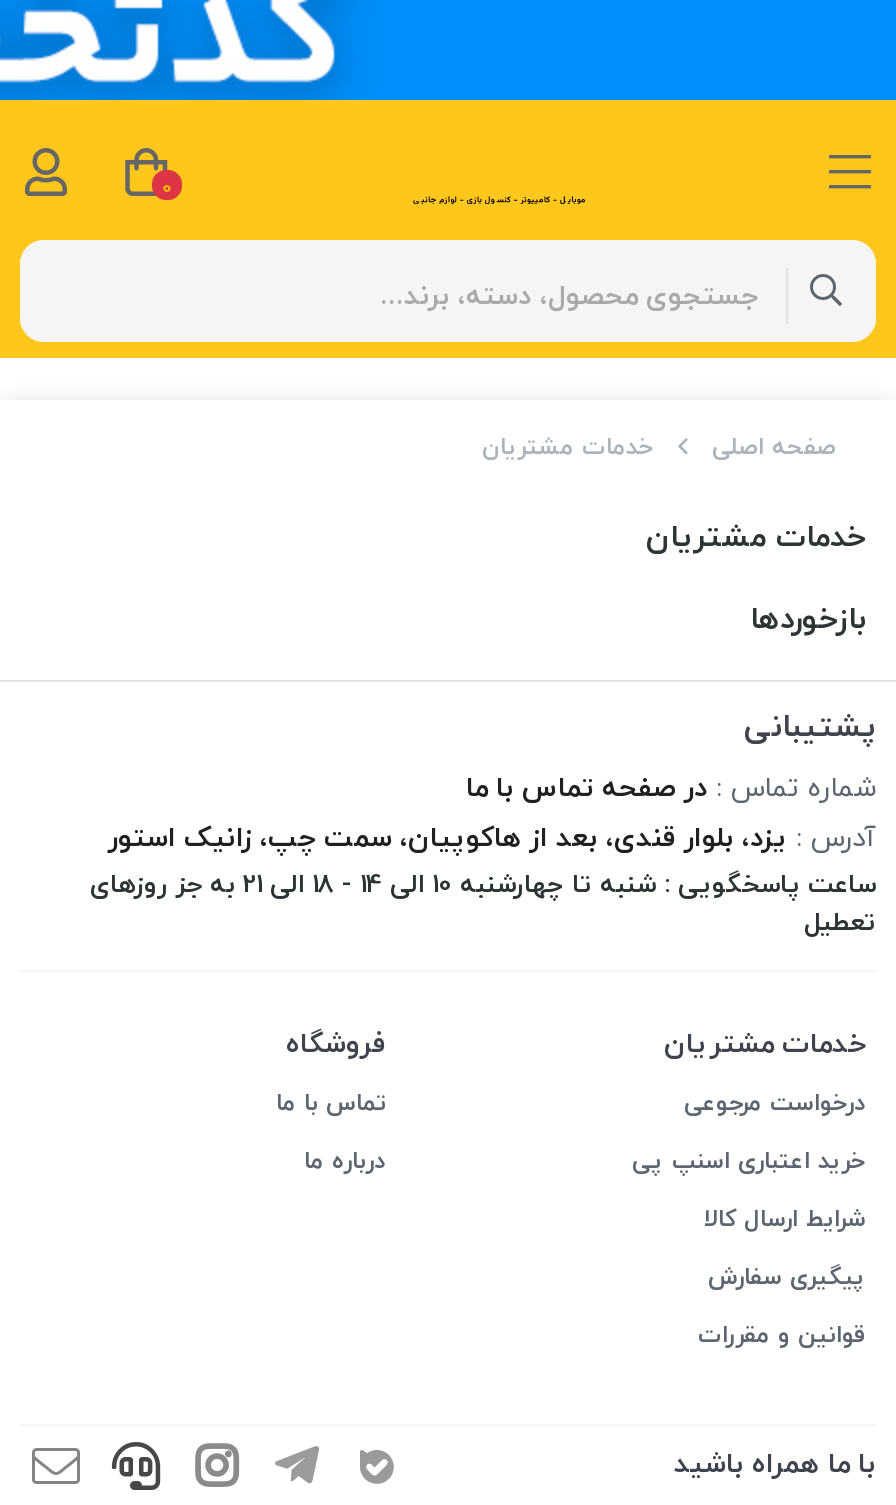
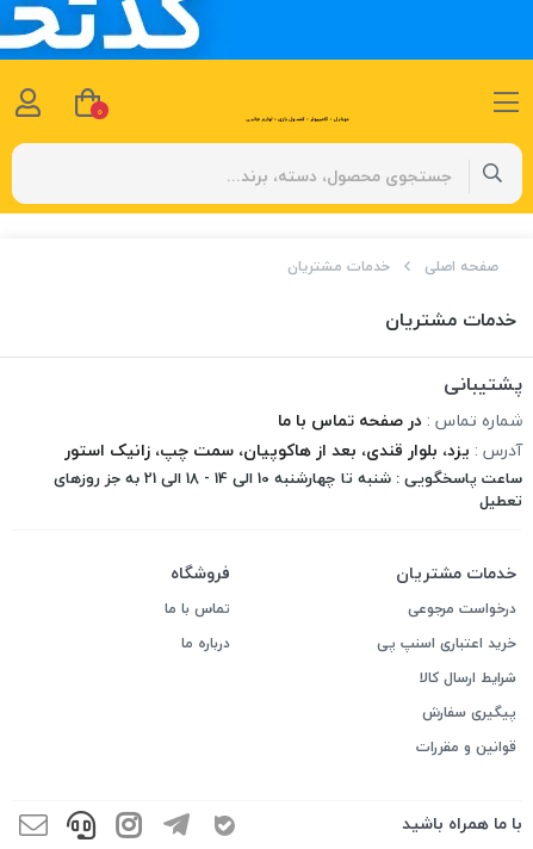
[750,592,866,646] بازخوردها -> none

